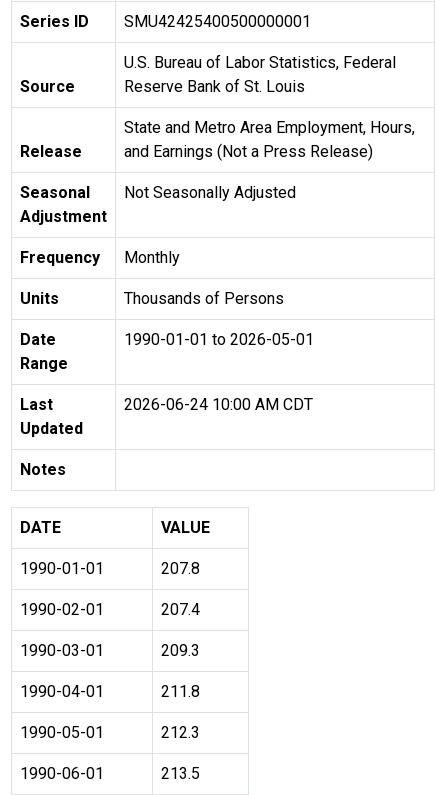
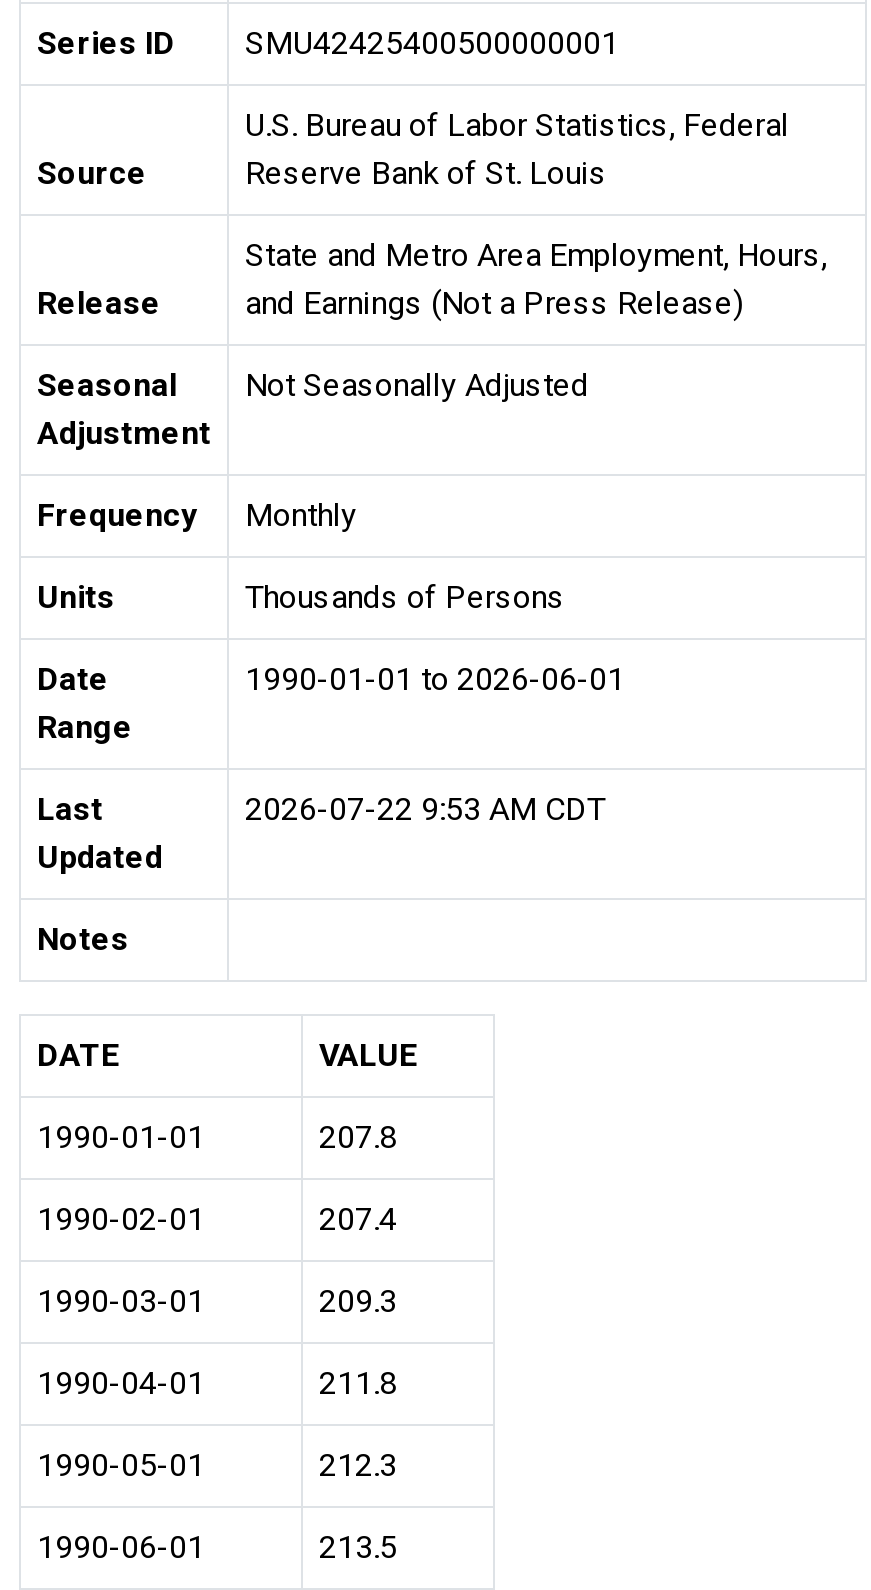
[124,330,314,349] 1990-01-01 to 2026-05-01 -> [245,660,625,698] 1990-01-01 to 2026-06-01
[124,395,313,414] 2026-06-24 10:00 AM CDT -> [245,790,605,828] 2026-07-22 9:53 AM CDT

